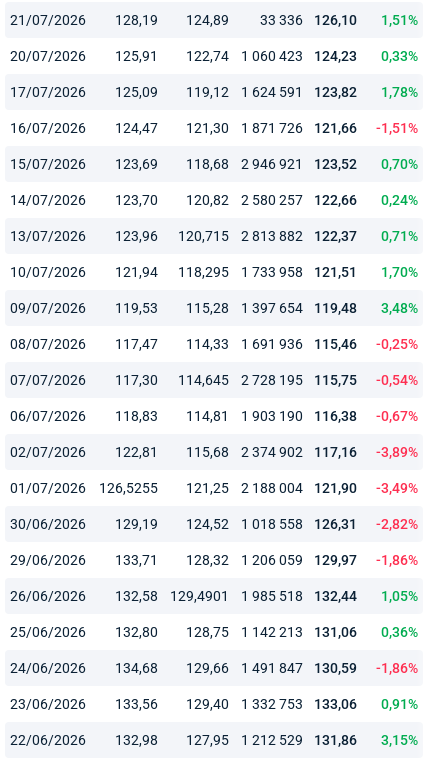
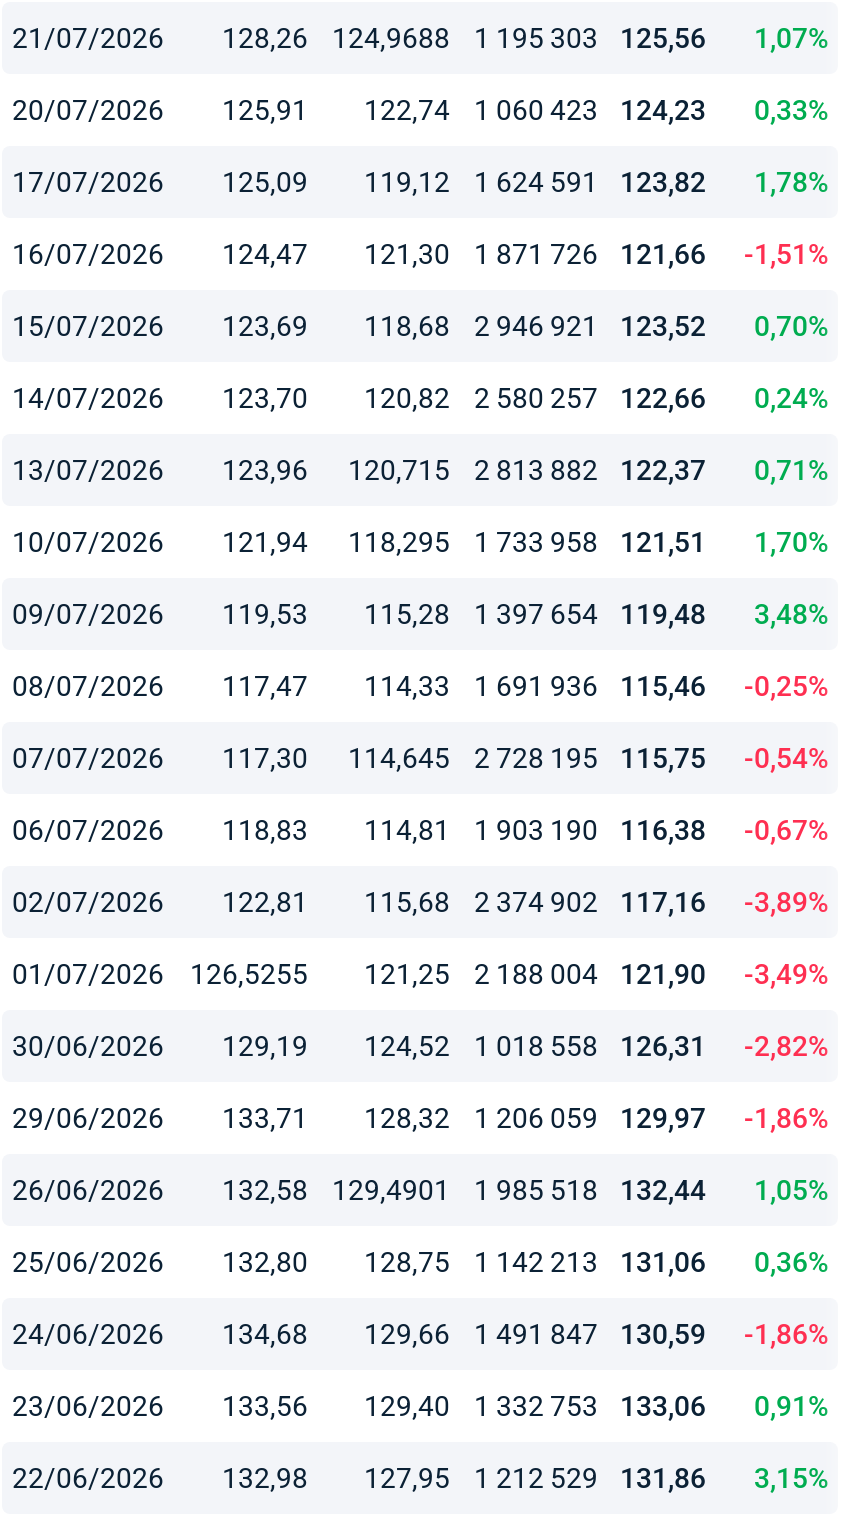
[115,12,158,28] 128,19 -> [222,21,308,53] 128,26
[186,12,229,28] 124,89 -> [332,21,450,53] 124,9688
[260,12,303,28] 33 336 -> [474,21,598,53] 1 195 303
[314,12,357,28] 126,10 -> [620,21,706,53] 125,56
[381,12,418,28] 1,51% -> [754,21,828,53] 1,07%

